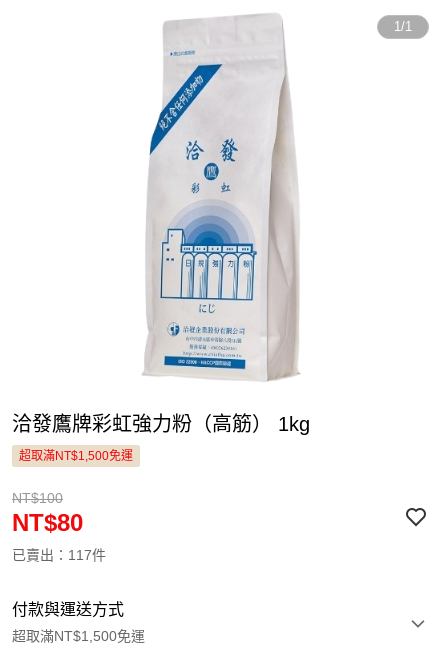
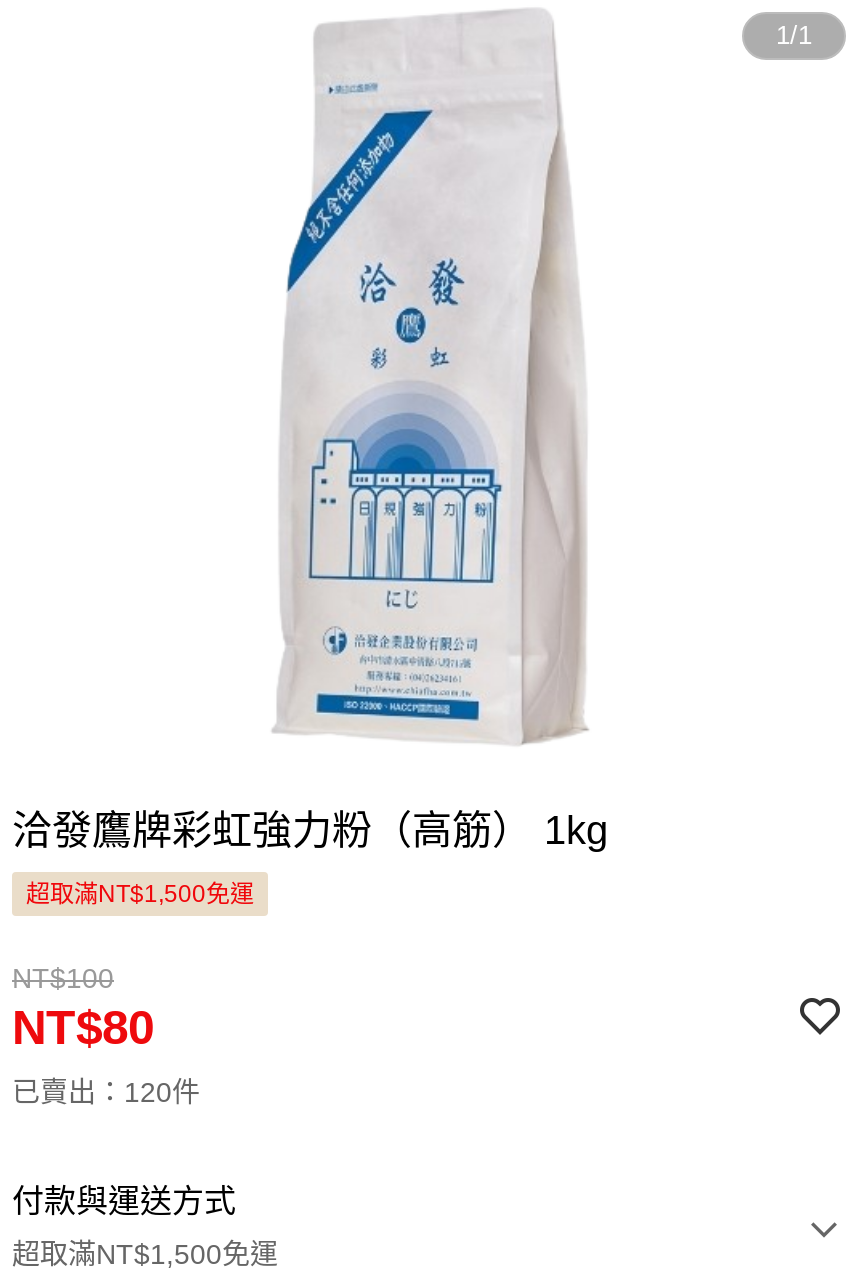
[12,547,106,563] 已賣出：117件 -> [12,1076,200,1108] 已賣出：120件

